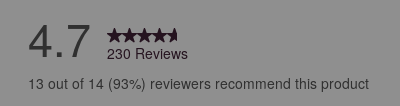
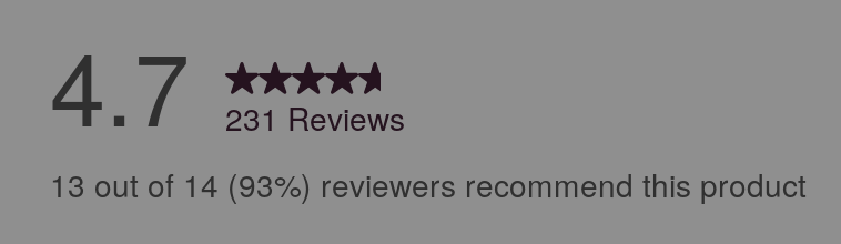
[28,5,188,70] 4.7 230 Reviews -> [50,10,405,155] 4.7 231 Reviews

